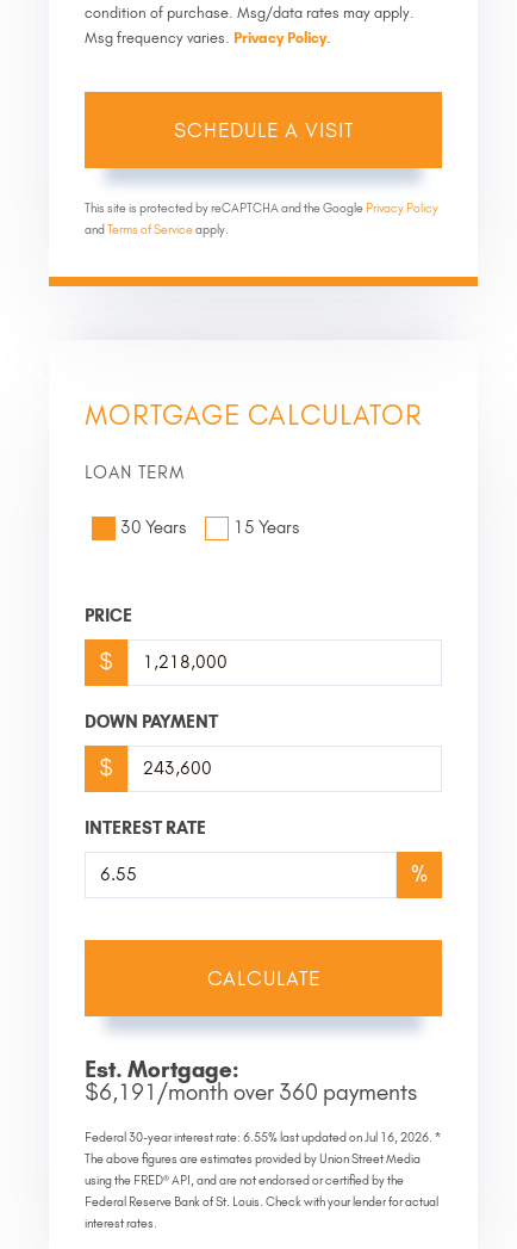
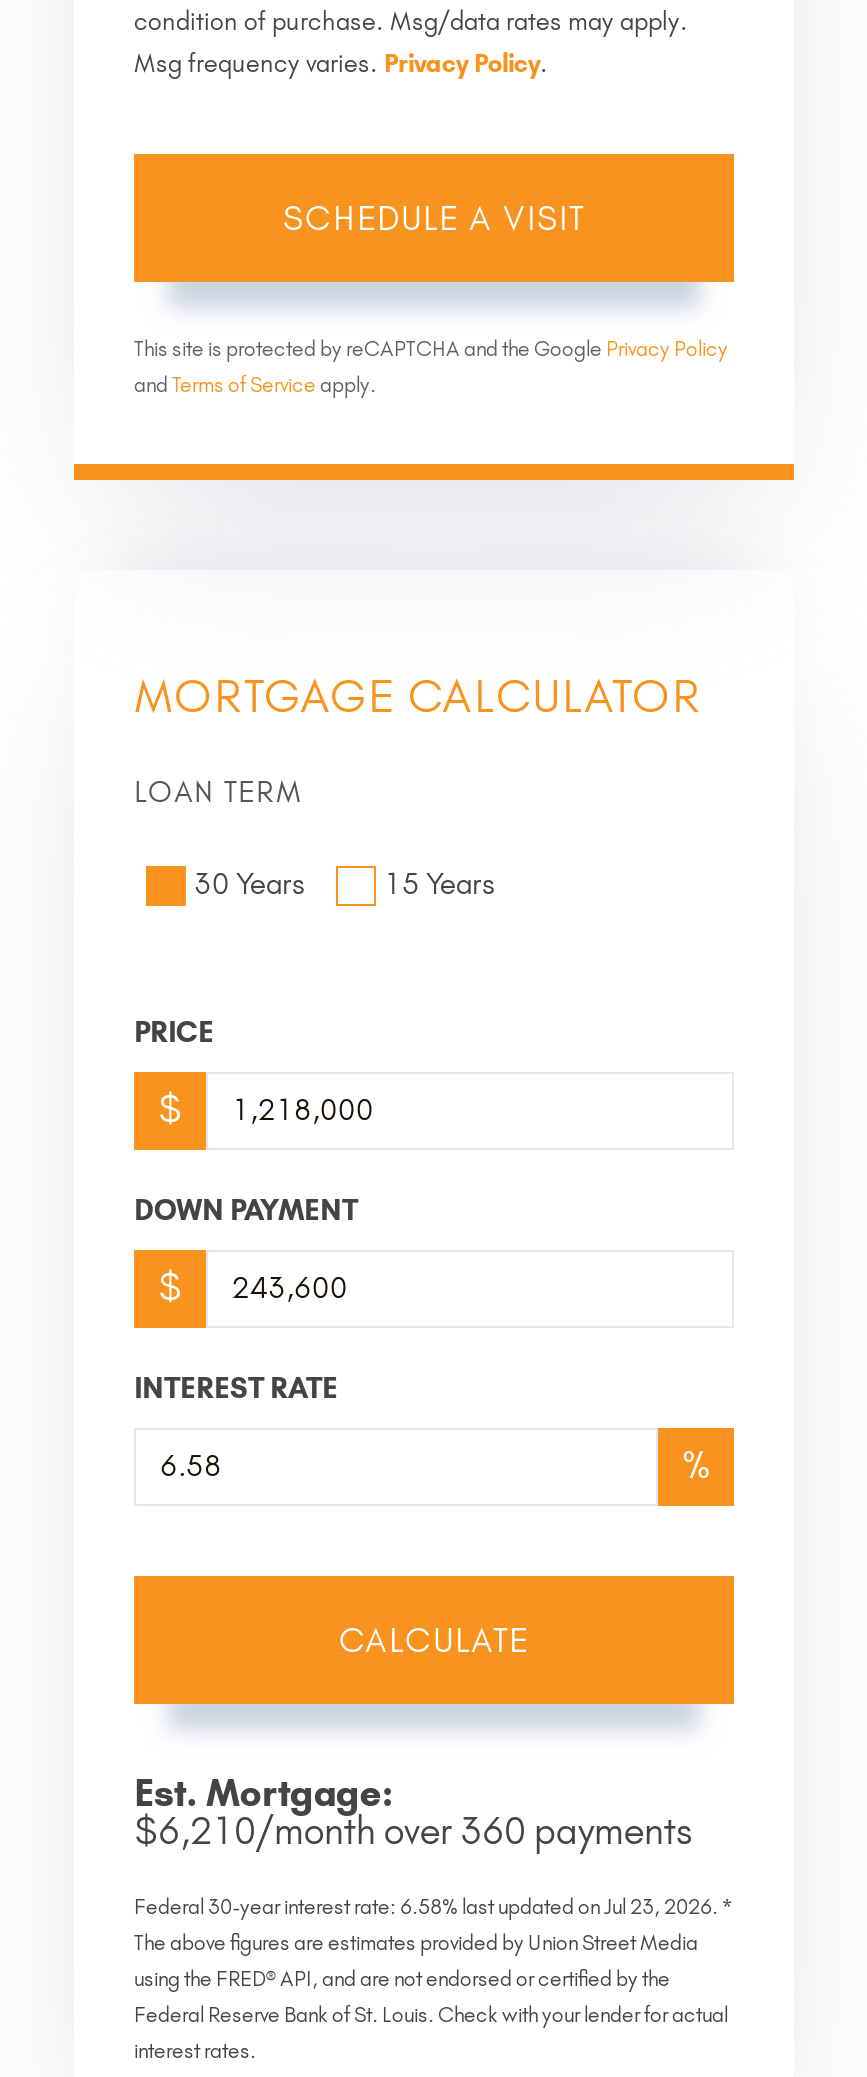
[85,1078,417,1105] $6,191/month over 360 payments -> [134,1807,692,1853] $6,210/month over 360 payments
[85,1129,441,1145] Federal 30-year interest rate: 6.55% last updated onJul 16, 2026. * -> [134,1893,732,1919] Federal 30-year interest rate: 6.58% last updated onJul 23, 2026. *

